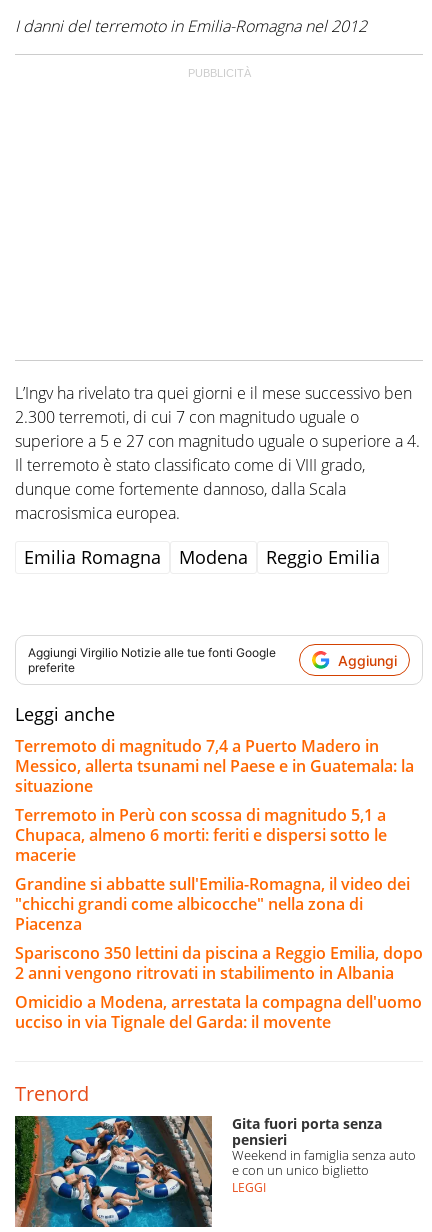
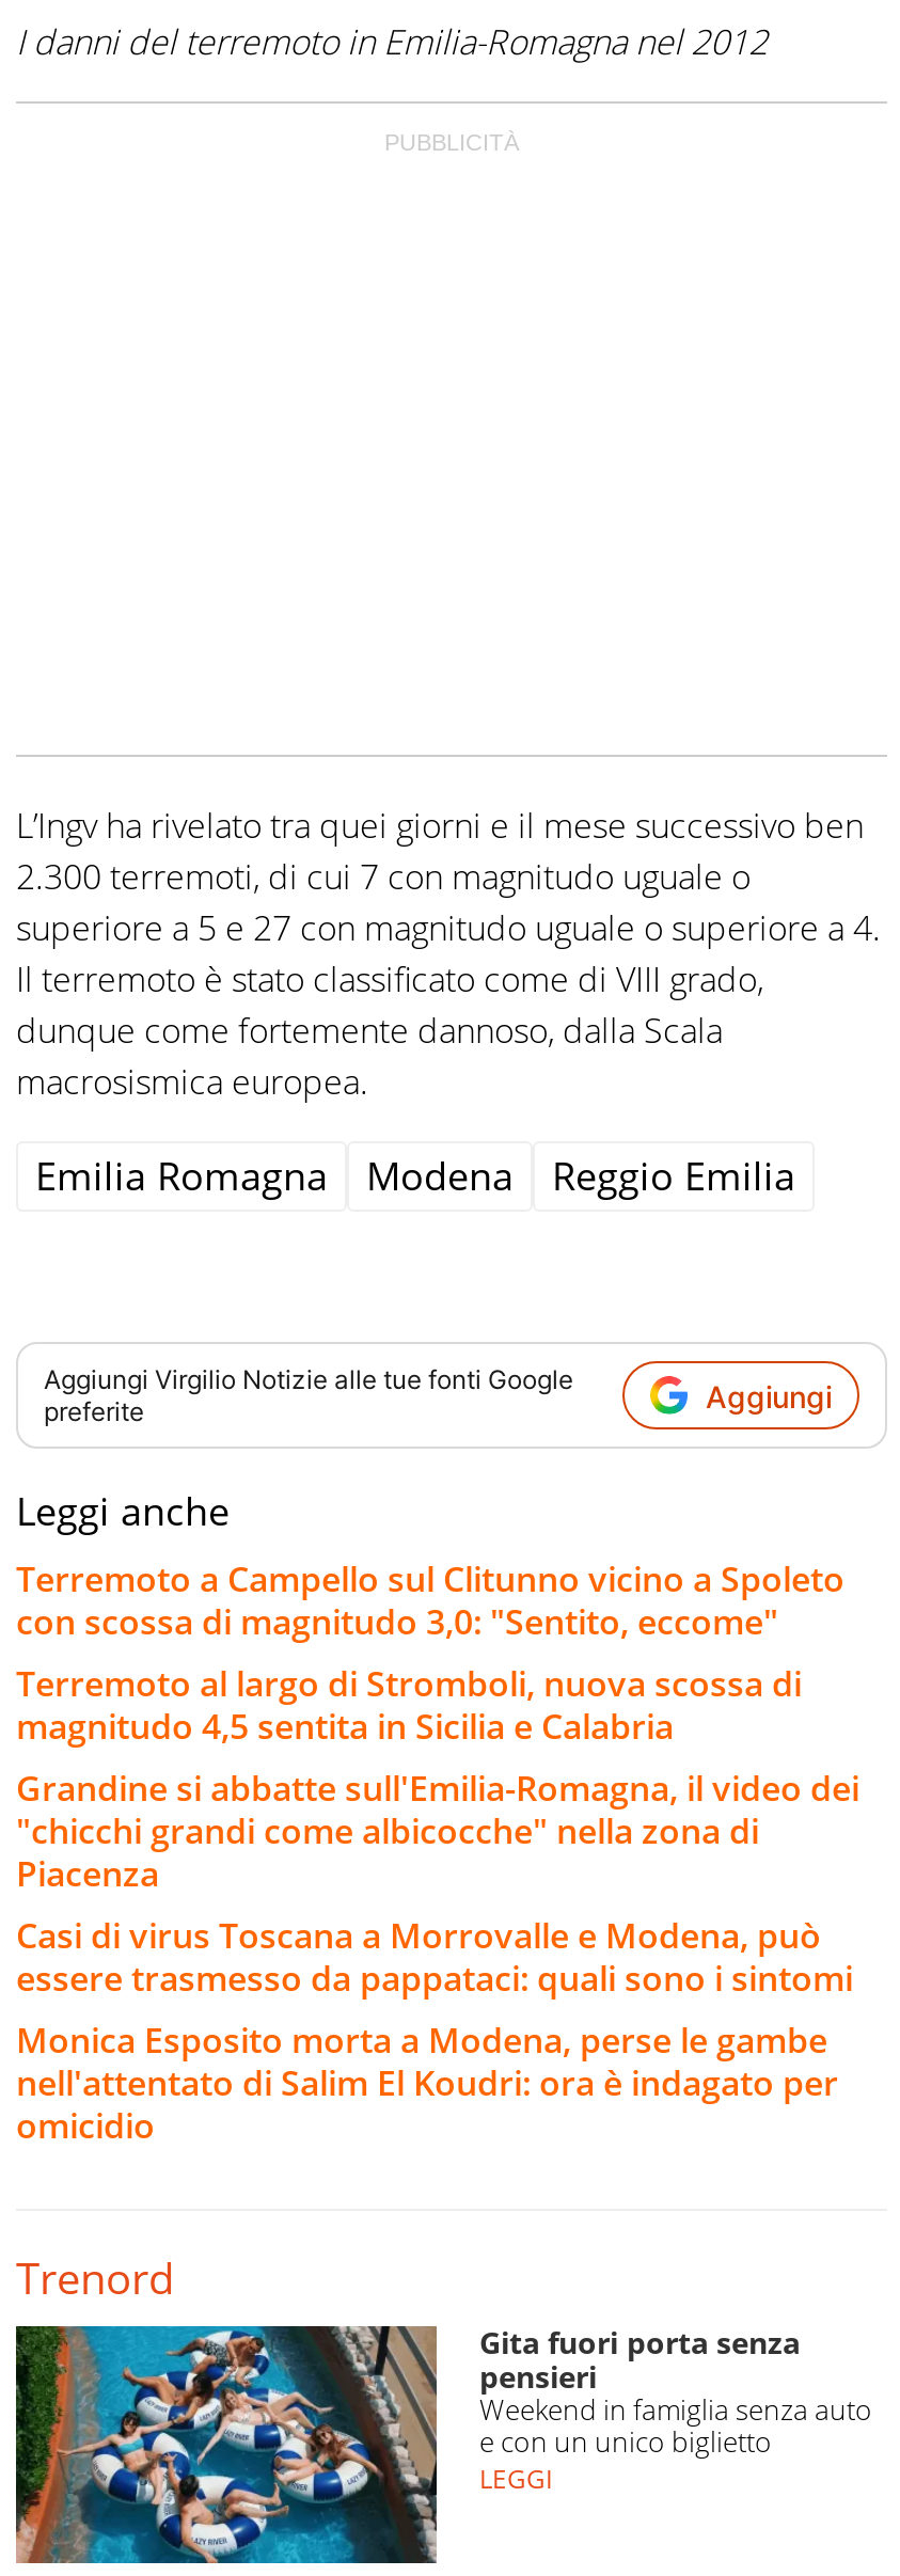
[15,735,414,866] Terremoto di magnitudo 7,4 a Puerto Madero in | Messico, allerta tsunami nel Paese e in Guatemala: la | situazione | Terremoto in Perù con scossa di magnitudo 5,1 a | Chupaca, almeno 6 morti: feriti e dispersi sotto le | macerie -> [16,1556,844,1750] Terremoto a Campello sul Clitunno vicino a Spoleto | con scossa di magnitudo 3,0: "Sentito, eccome" | Terremoto al largo di Stromboli, nuova scossa di | magnitudo 4,5 sentita in Sicilia e Calabria
moved [15,873,410,935] -> [16,1765,859,1897]: Grandine si abbatte sull'Emilia-Romagna, il video dei | "chicchi grandi come albicocche" nella zona di | Piacenza
[15,942,423,1033] Spariscono 350 lettini da piscina a Reggio Emilia, dopo | 2 anni vengono ritrovati in stabilimento in Albania | Omicidio a Modena, arrestata la compagna dell'uomo | ucciso in via Tignale del Garda: il movente -> [16,1912,853,2149] Casi di virus Toscana a Morrovalle e Modena, può | essere trasmesso da pappataci: quali sono i sintomi | Monica Esposito morta a Modena, perse le gambe | nell'attentato di Salim El Koudri: ora è indagato per | omicidio

